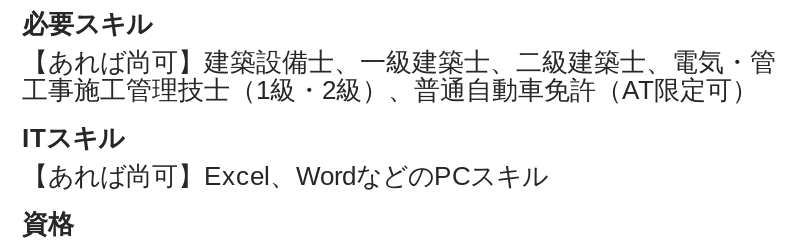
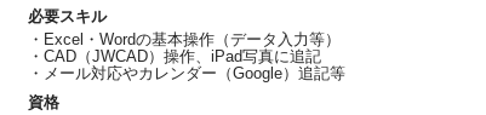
[22,47,776,191] 【あれば尚可】建築設備士、一級建築士、二級建築士、電気・管 | 工事施工管理技士（1級・2級）、普通自動車免許（AT限定可） | ITスキル | 【あれば尚可】Excel、WordなどのPCスキル -> [28,30,345,82] ・Excel・Wordの基本操作（データ入力等） | ・CAD（JWCAD）操作、iPad写真に追記 | ・メール対応やカレンダー（Google）追記等

